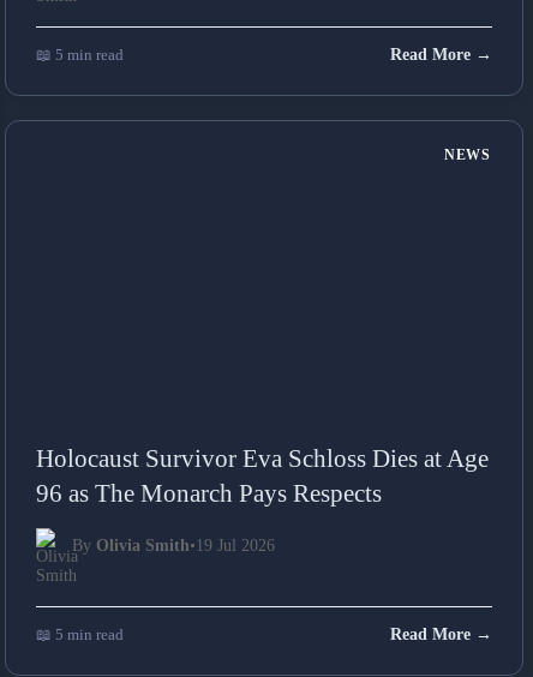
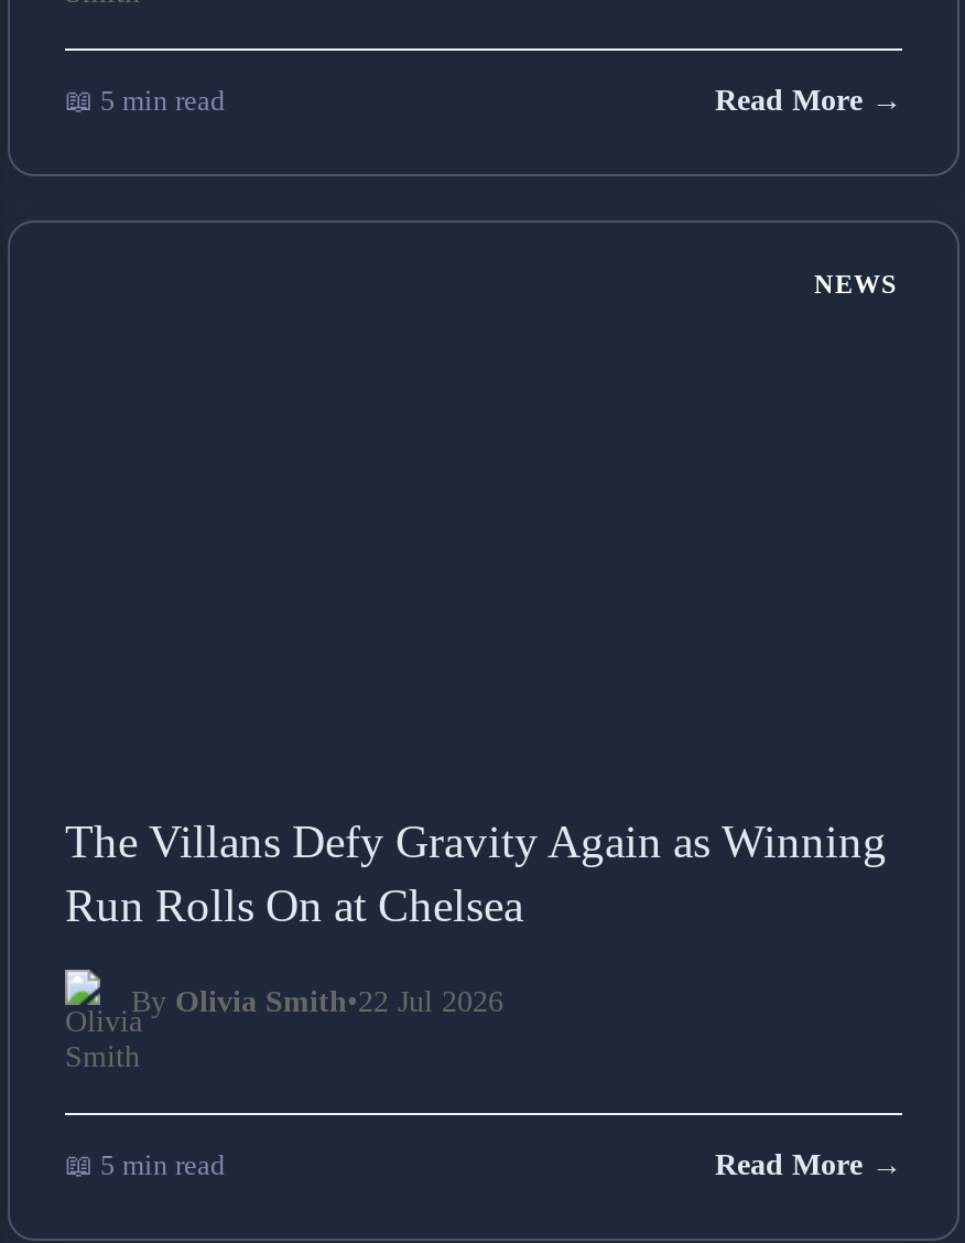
[36,444,489,506] Holocaust Survivor Eva Schloss Dies at Age | 96 as The Monarch Pays Respects -> [65,814,887,929] The Villans Defy Gravity Again as Winning | Run Rolls On at Chelsea
[72,536,275,554] By Olivia Smith•19 Jul 2026 -> [131,984,503,1017] By Olivia Smith•22 Jul 2026

